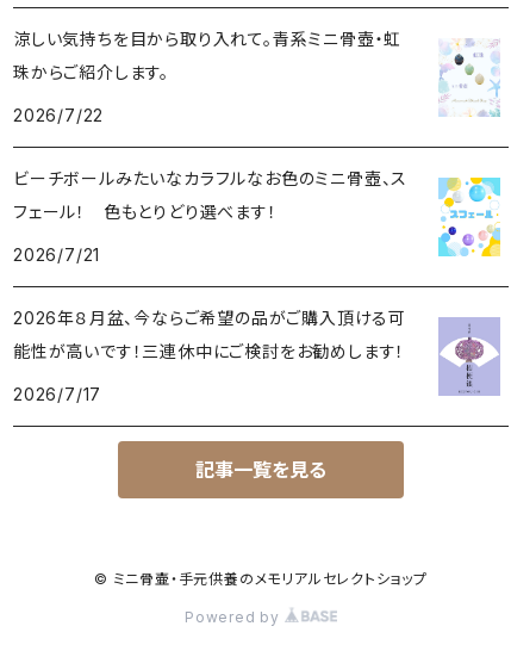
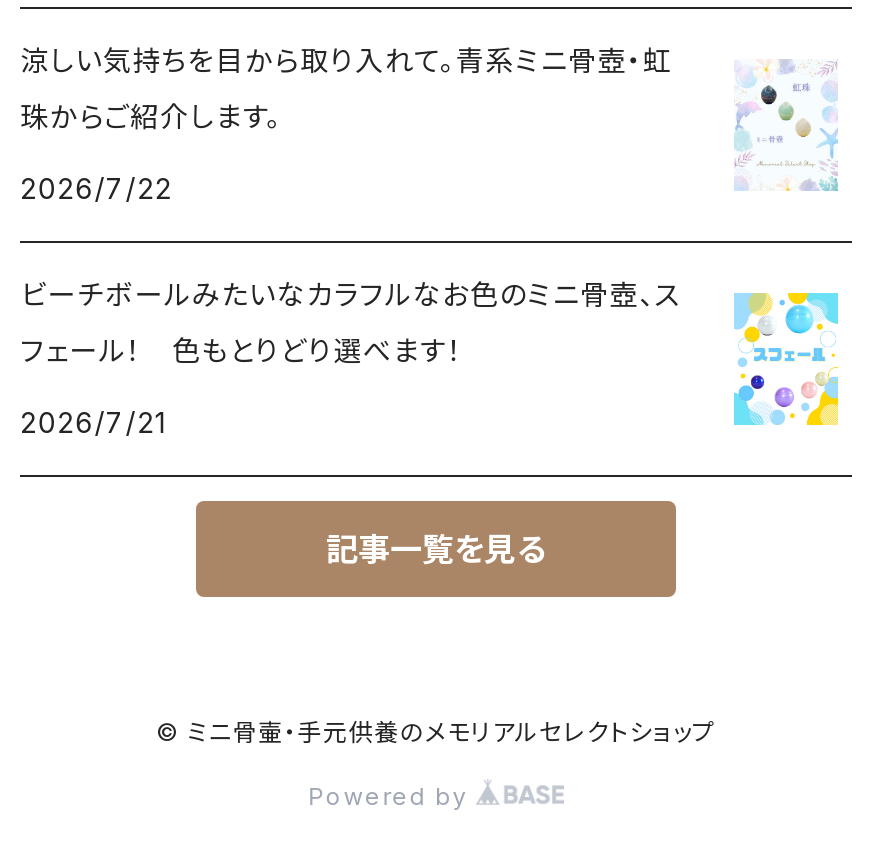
[13,308,501,404] [image] | 2026年８月盆、今ならご希望の品がご購入頂ける可 | 能性が高いです！三連休中にご検討をお勧めします！ | 2026/7/17 -> none

